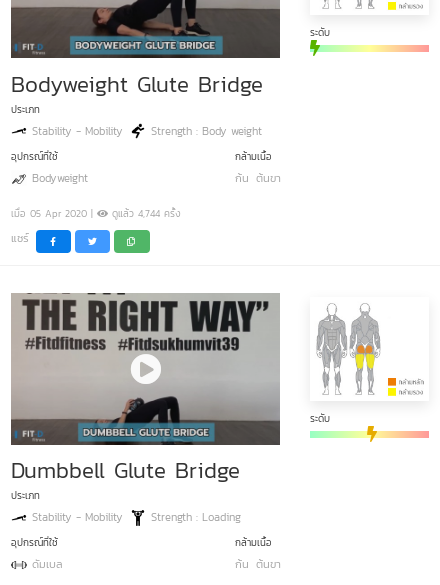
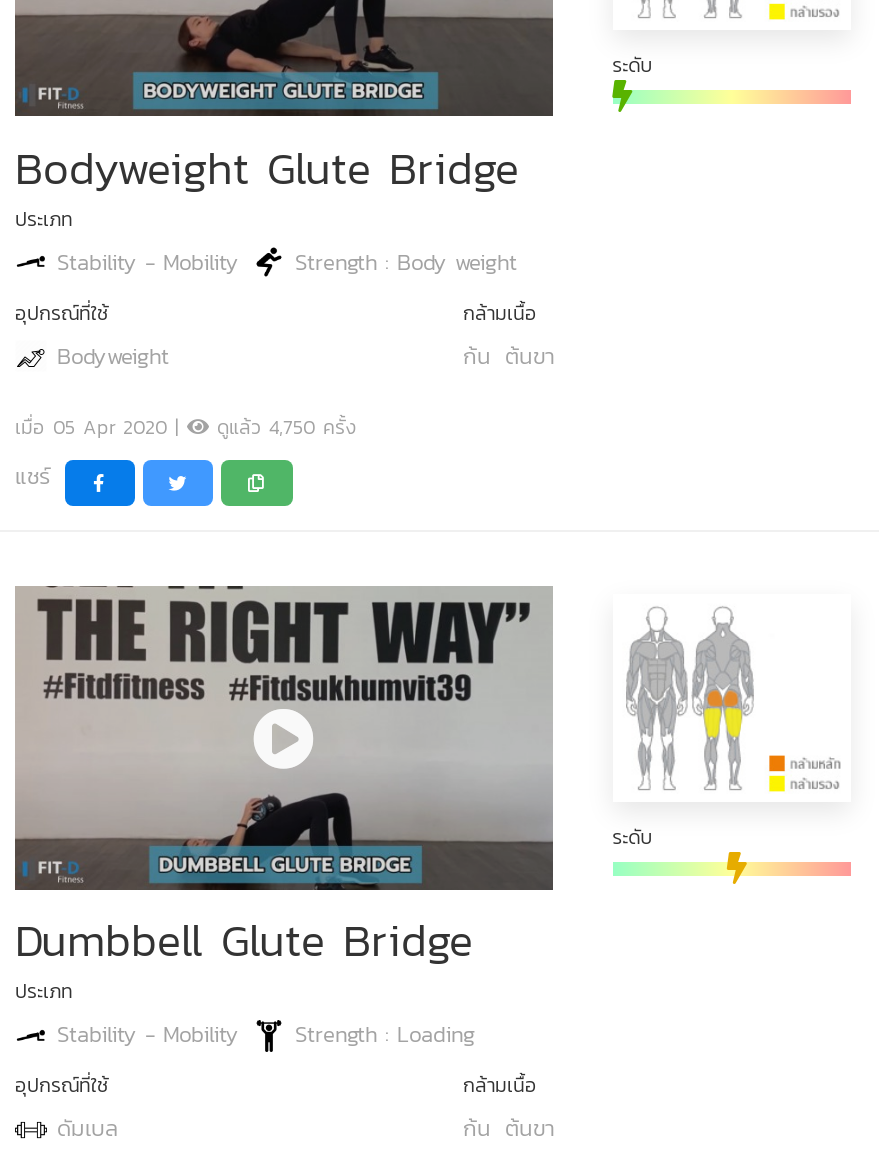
[108,206,181,221] ดูแล้ว 4,744 ครั้ง -> [209,413,357,443] ดูแล้ว 4,750 ครั้ง

